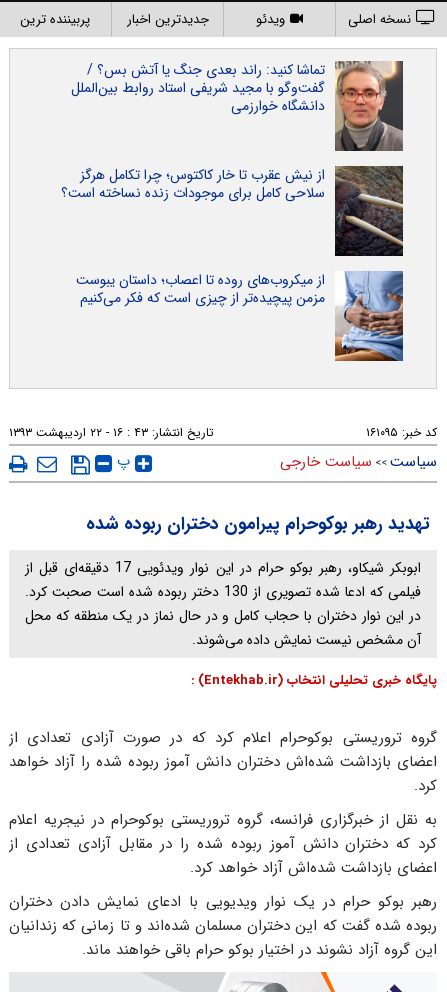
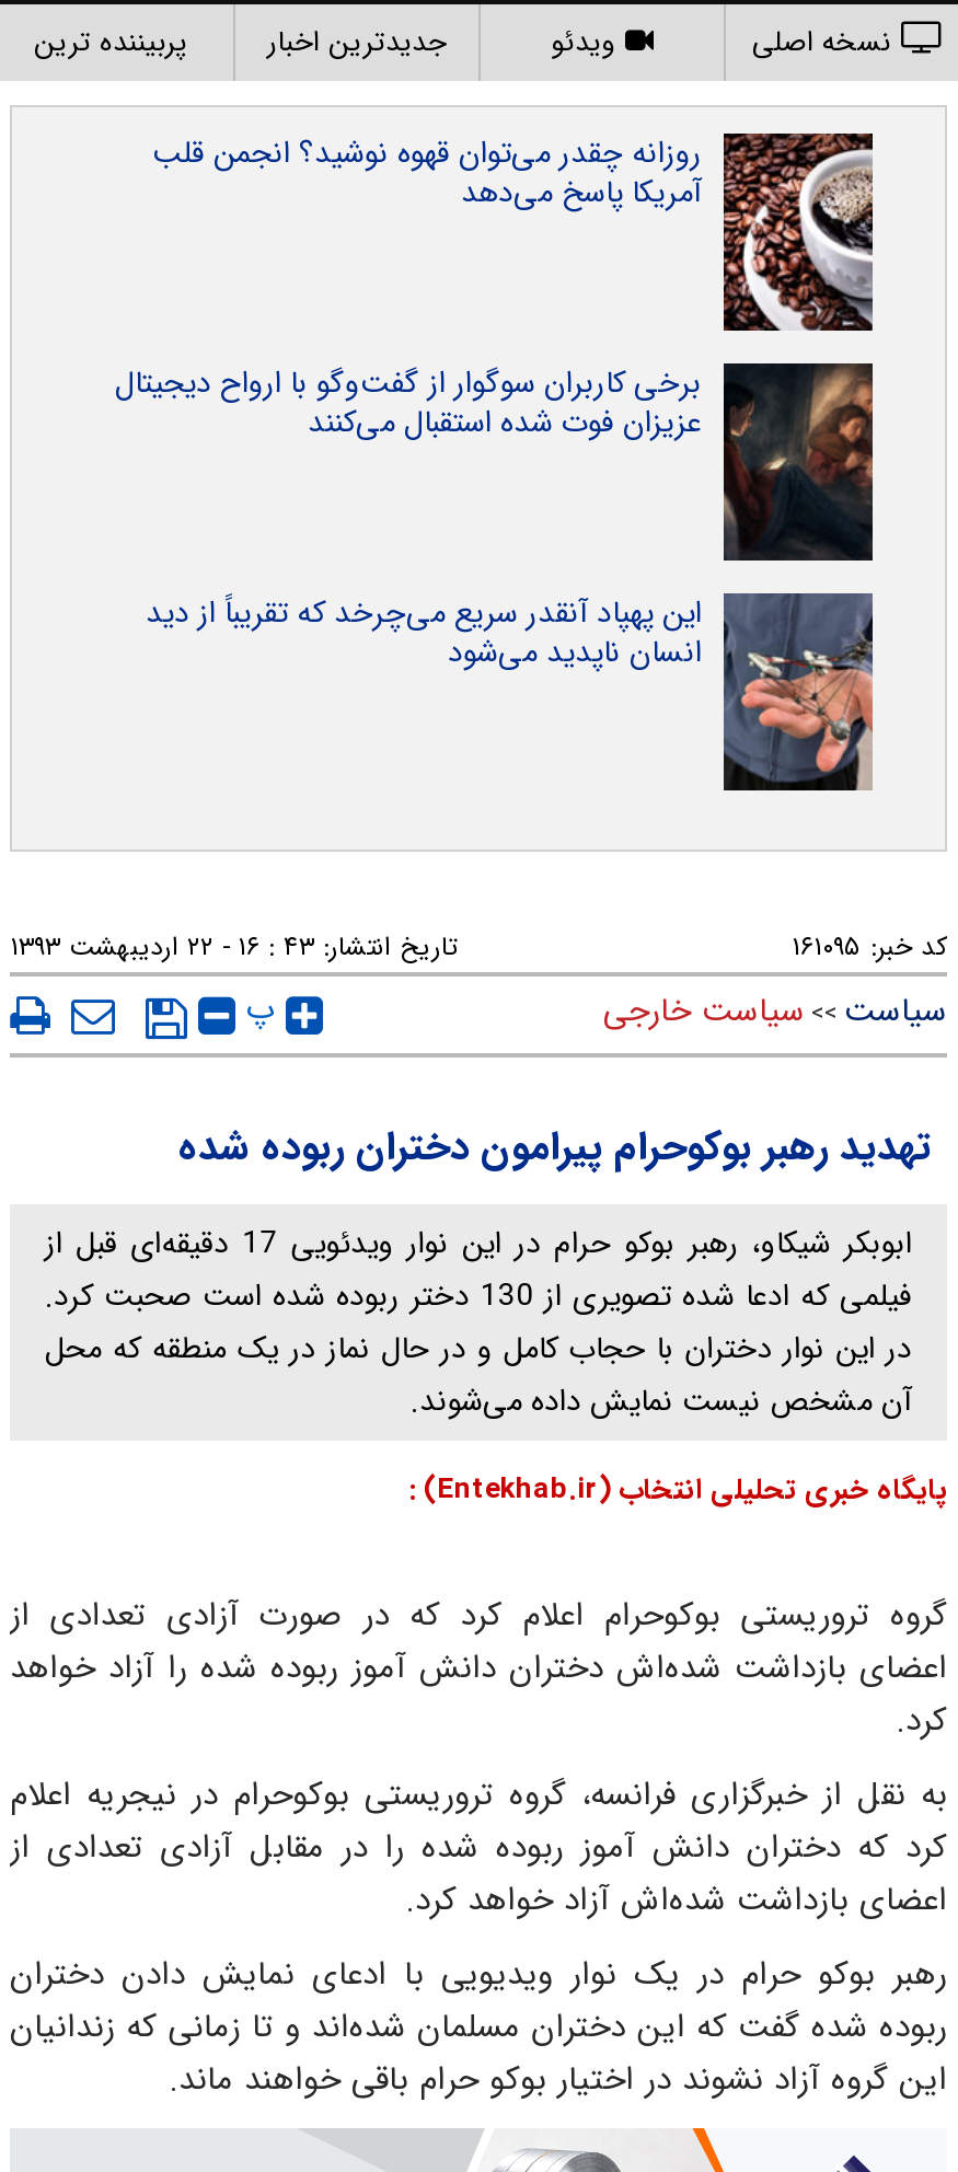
[71,59,403,152] [image] | تماشا کنید: راند بعدی جنگ یا آتش بس؟ / | گفت‌و‌گو با مجید شریفی استاد روابط بین‌الملل | دانشگاه خوارزمی -> [152,129,873,331] [image] | روزانه چقدر می‌توان قهوه نوشید؟ انجمن قلب | آمریکا پاسخ می‌دهد
[61,164,404,255] [image] | از نیش عقرب تا خار کاکتوس؛ چرا تکامل هرگز | سلاحی کامل برای موجودات زنده نساخته است؟ -> [115,359,873,561] [image] | برخی کاربران سوگوار از گفت‌وگو با ارواح دیجیتال | عزیزان فوت شده استقبال می‌کنند
[76,269,404,362] [image] | از میکروب‌های روده تا اعصاب؛ داستان یبوست | مزمن پیچیده‌تر از چیزی است که فکر می‌کنیم -> [146,589,875,793] [image] | این پهپاد آنقدر سریع می‌چرخد که تقریباً از دید | انسان ناپدید می‌شود

